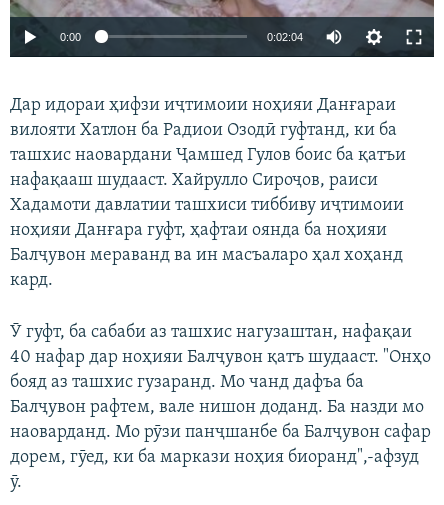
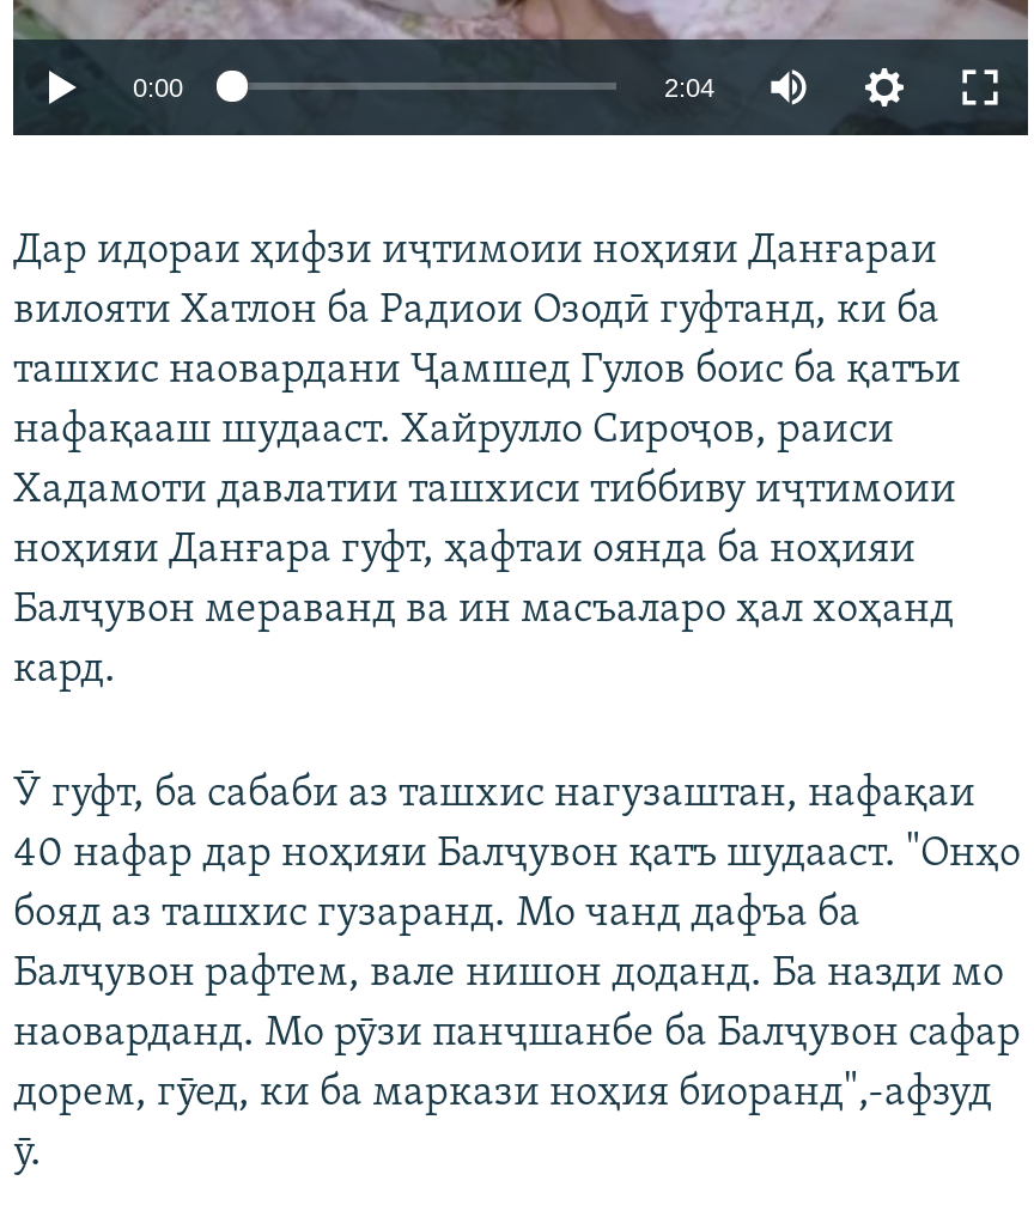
[267,30,303,42] 0:02:04 -> [664,73,714,102] 2:04

